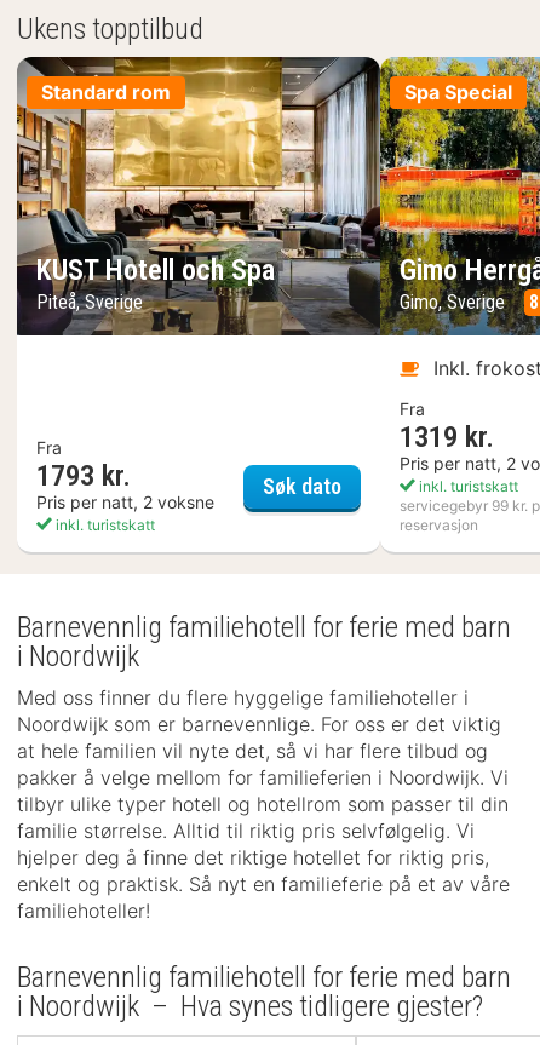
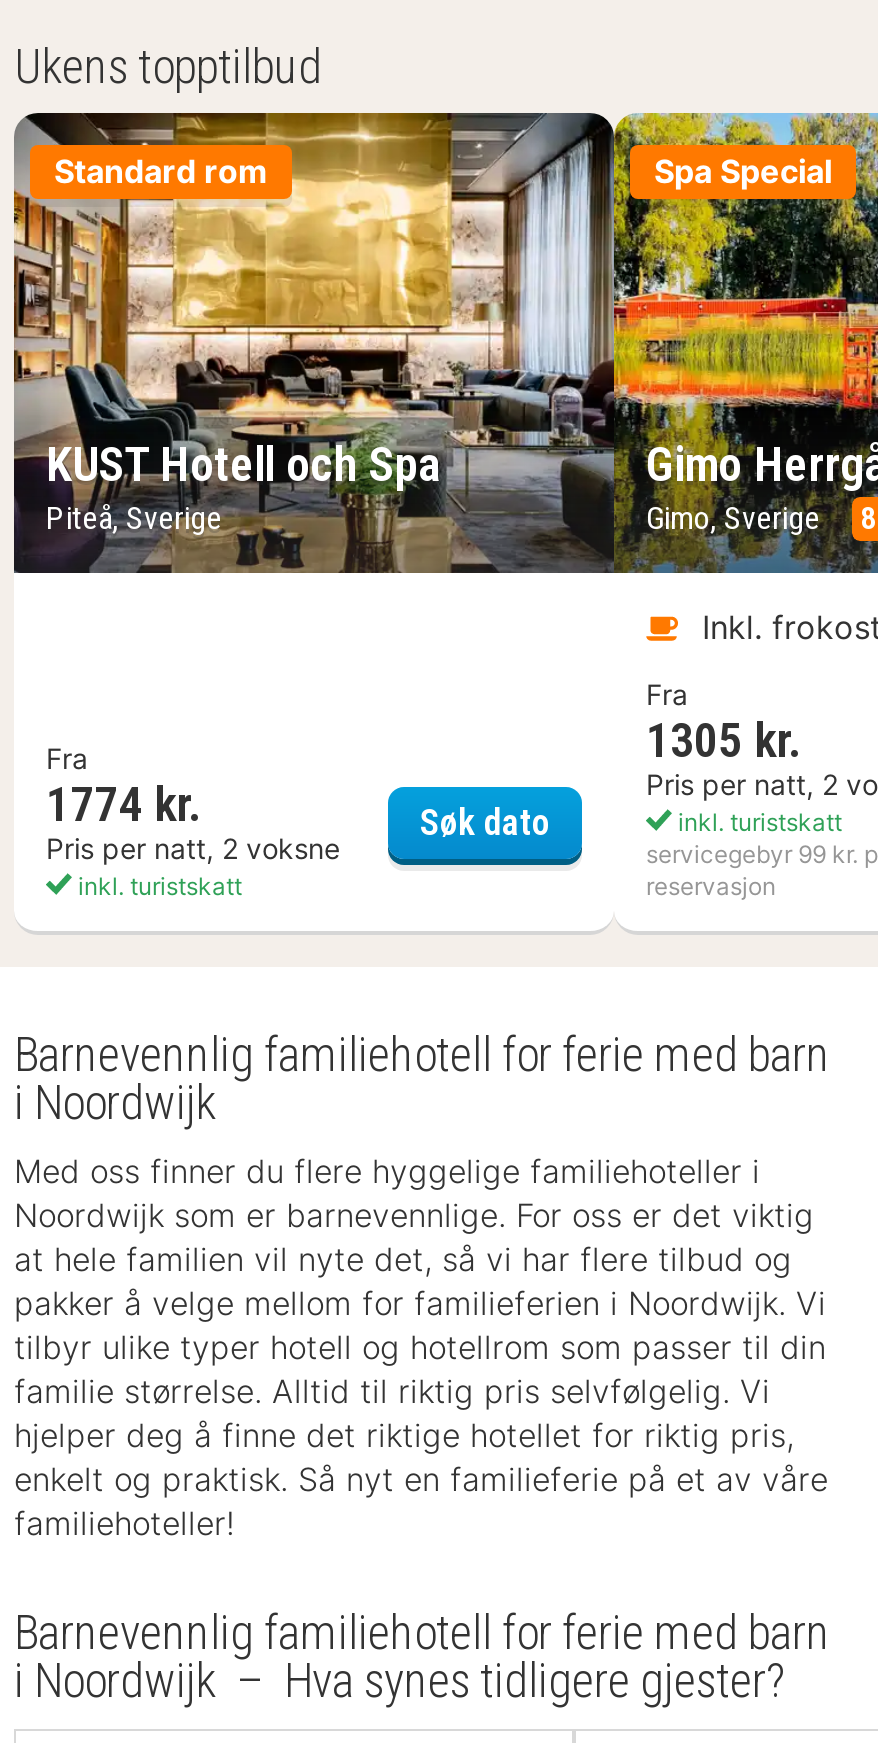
[400,420,494,454] 1319 kr. -> [646,713,802,769] 1305 kr.
[36,459,131,493] 1793 kr. -> [46,777,202,833] 1774 kr.

